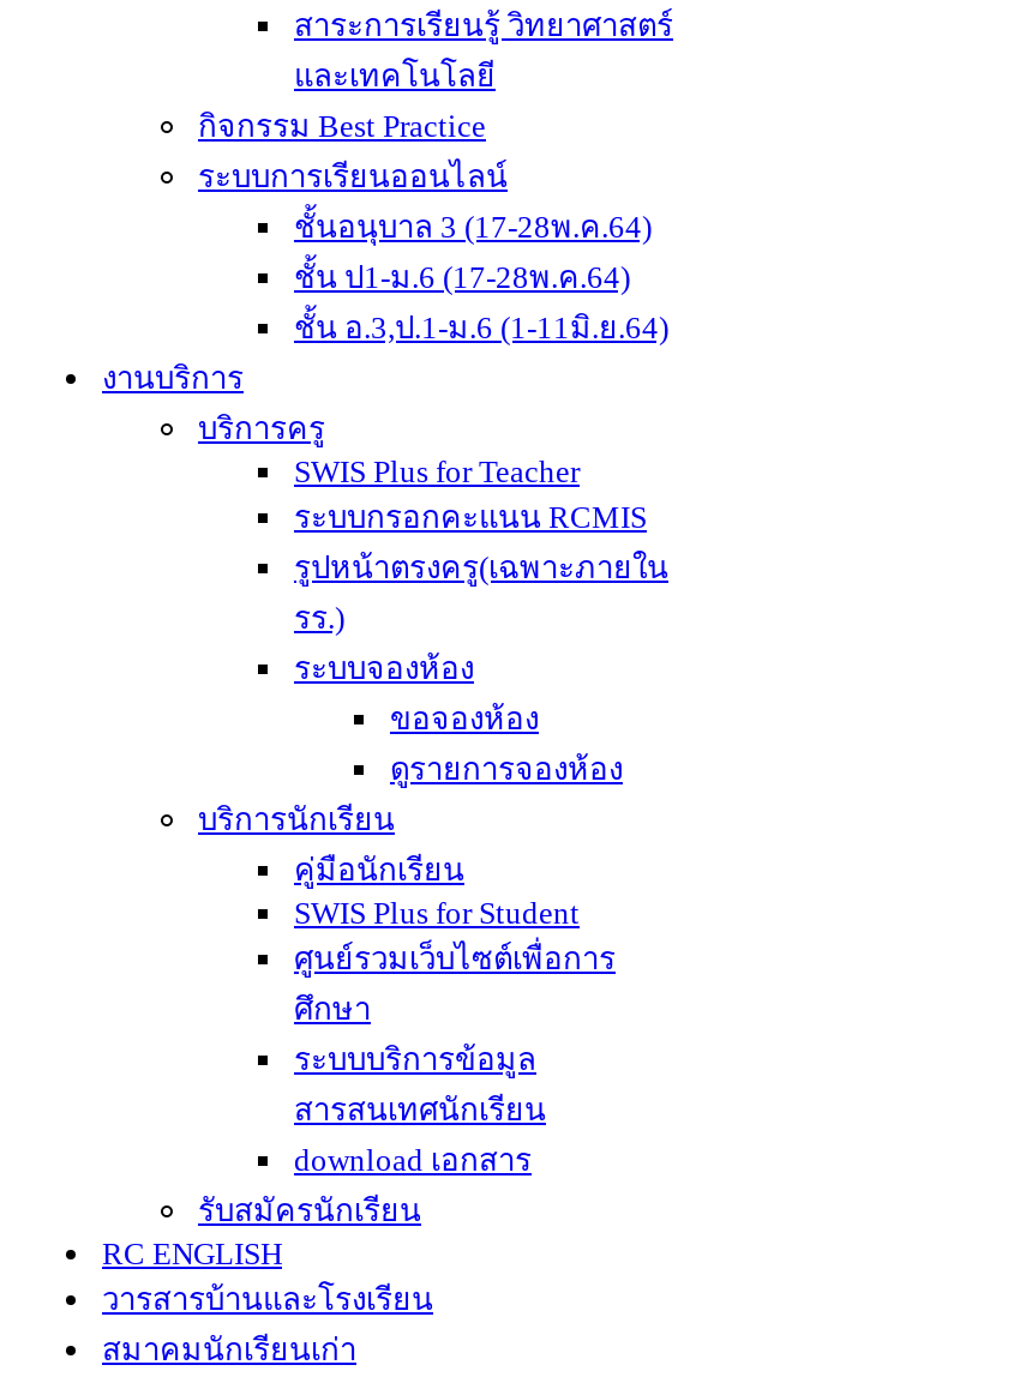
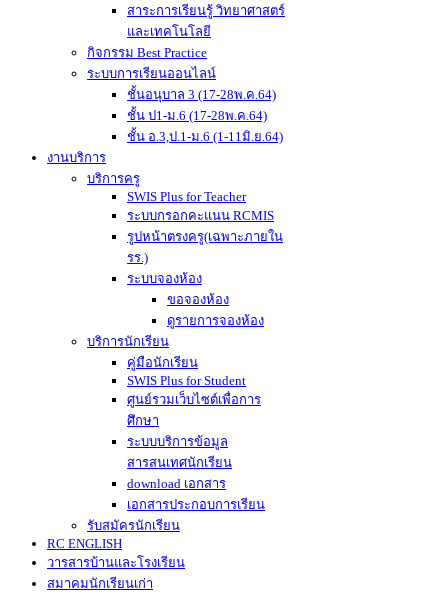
none -> [127,497,265,512] เอกสารประกอบการเรียน

